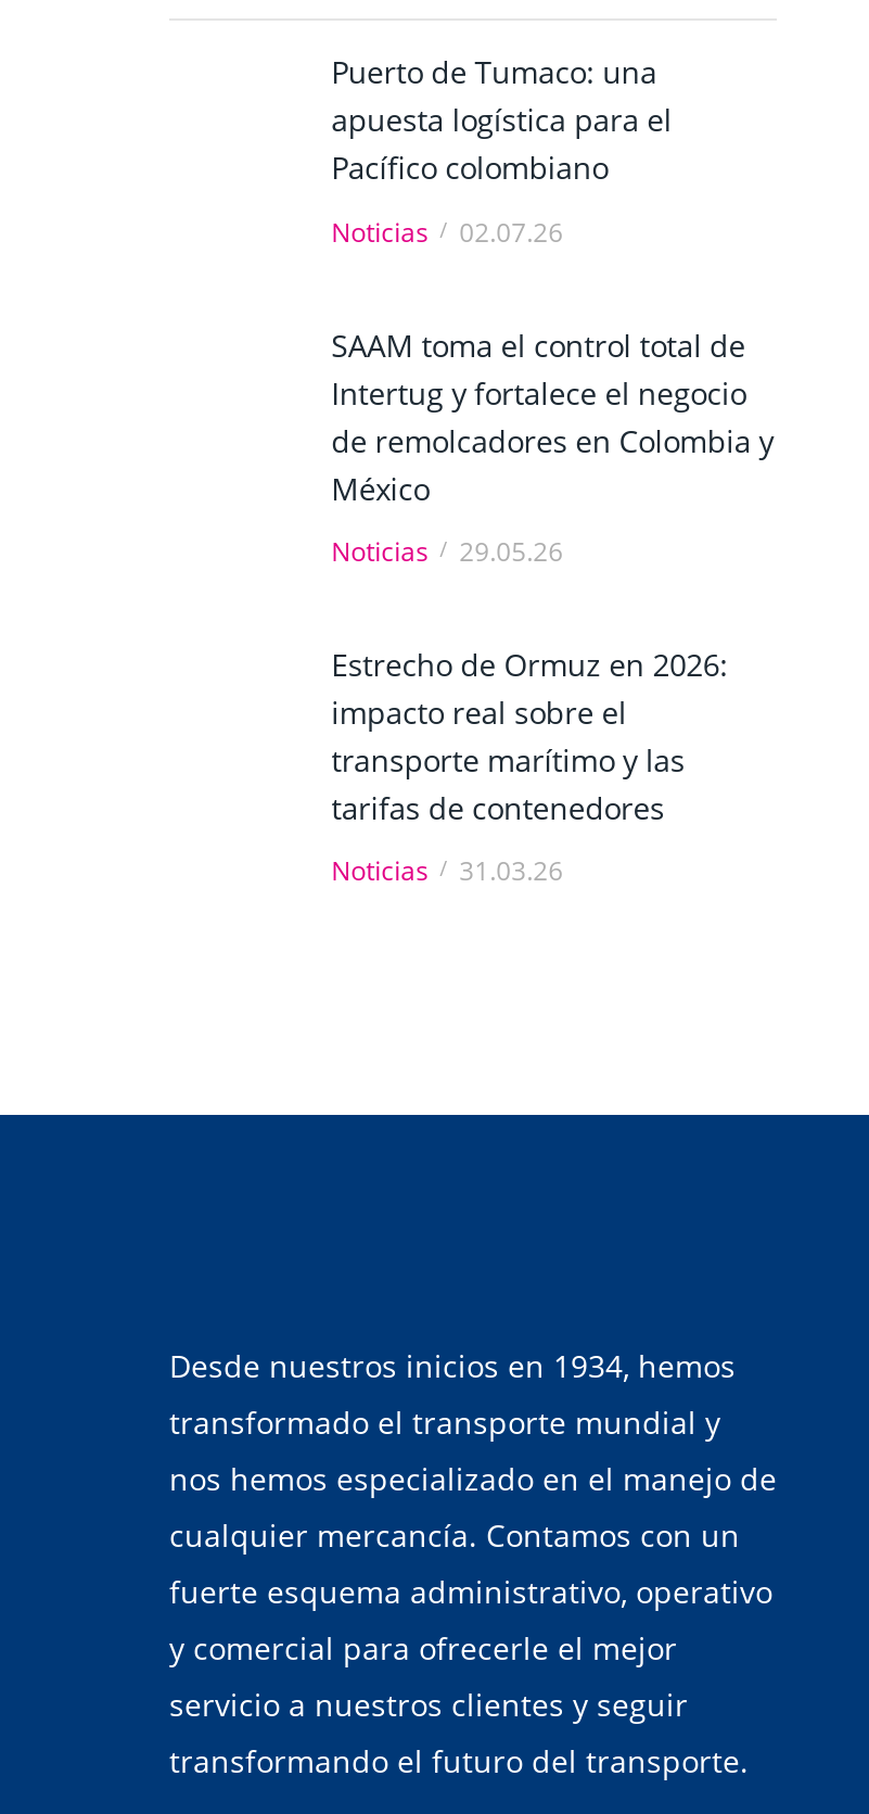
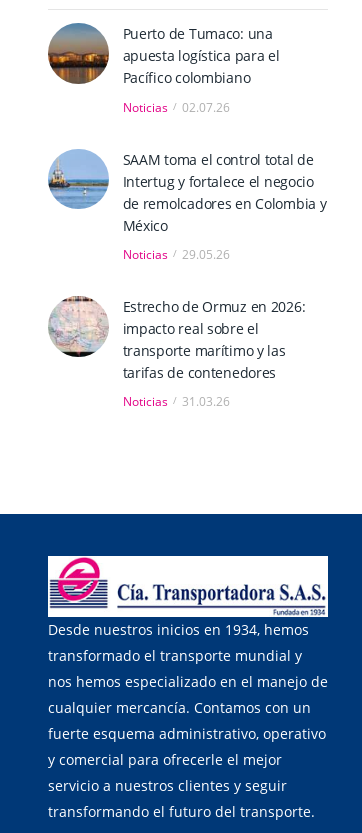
none -> [47,22,110,85] [image]
none -> [47,149,110,210] [image]
none -> [48,295,109,358] [image]
none -> [47,555,329,618] [image]

